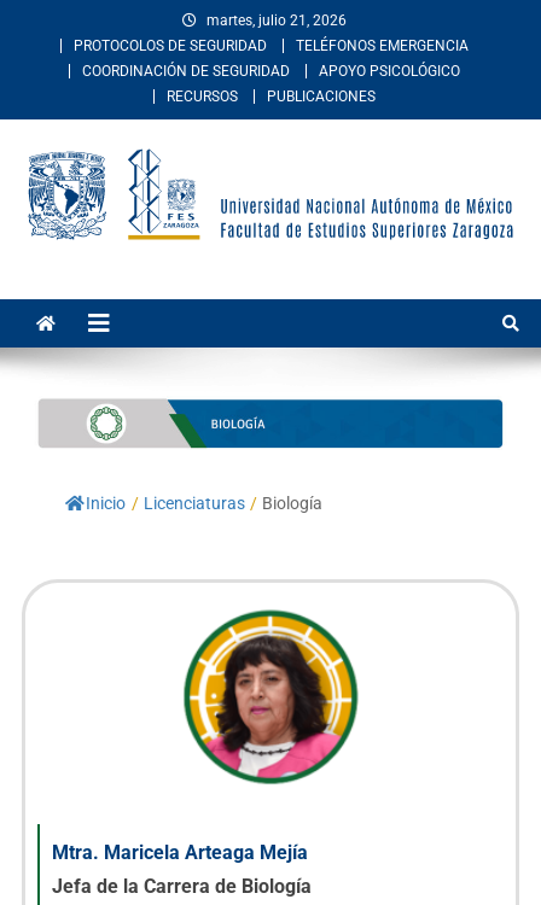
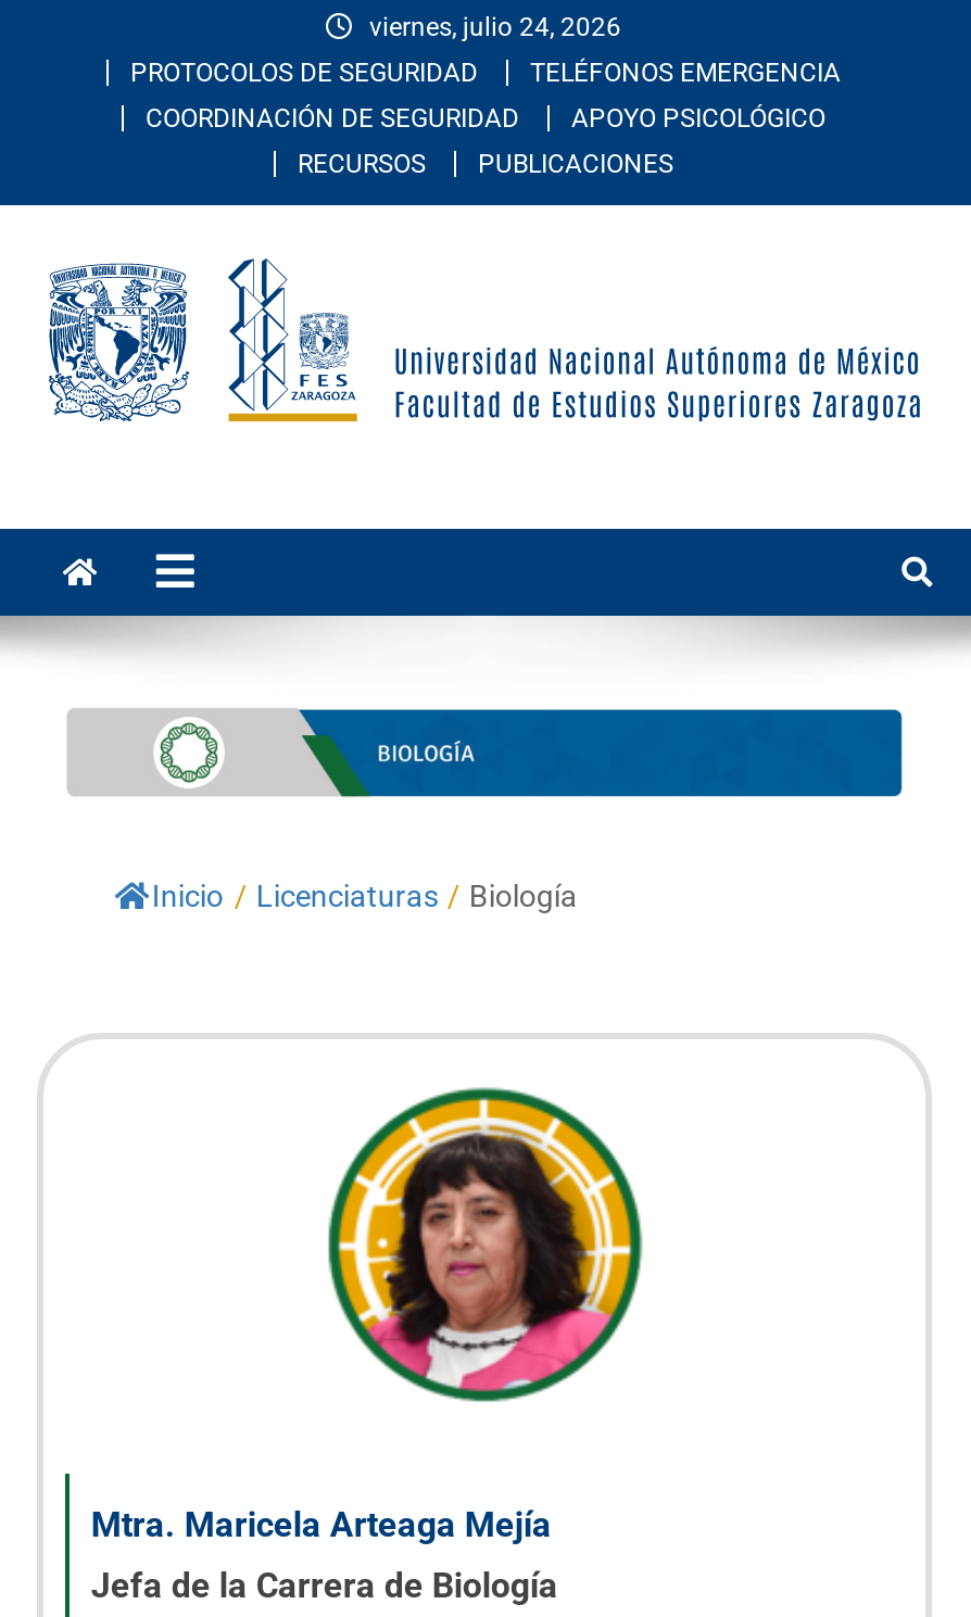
[206,12,347,29] martes, julio 21, 2026 -> [369,12,621,42] viernes, julio 24, 2026

